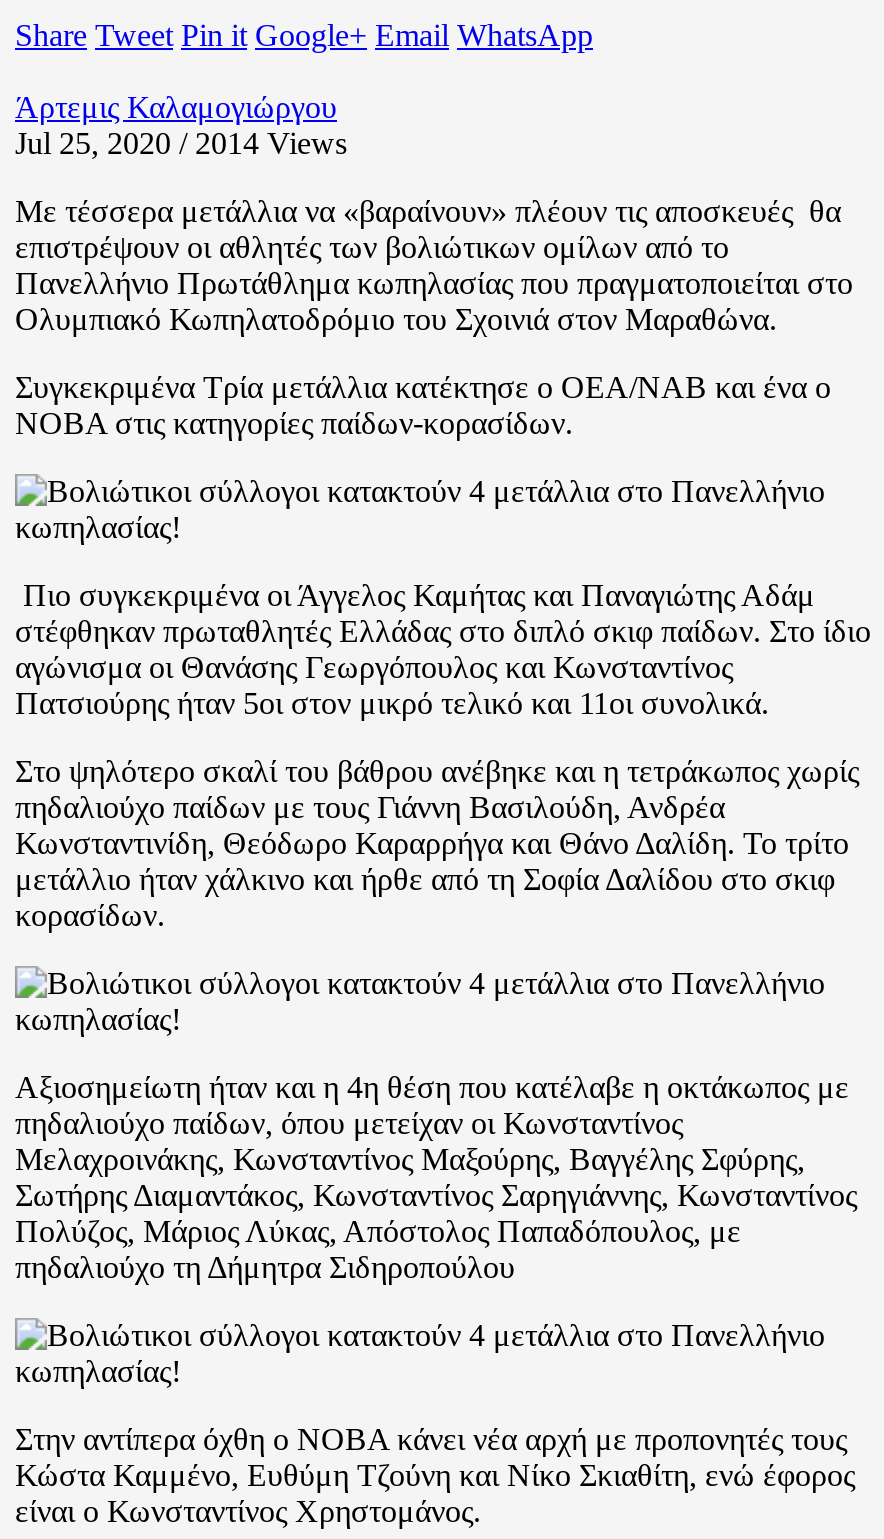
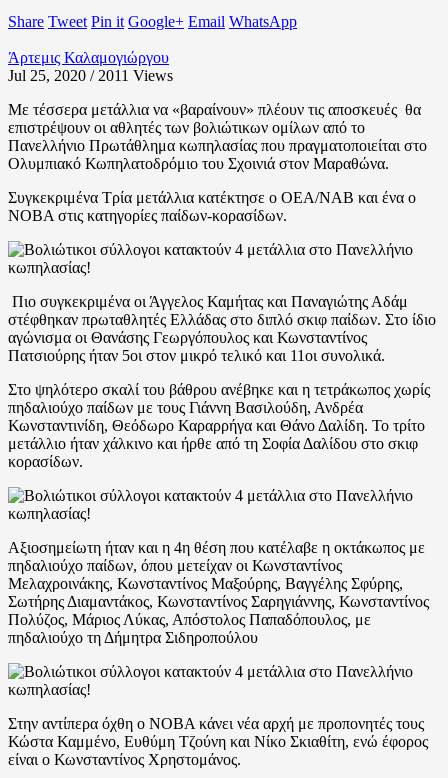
[15,126,347,160] Jul 25, 2020 / 2014 Views -> [8,67,173,84] Jul 25, 2020 / 2011 Views

